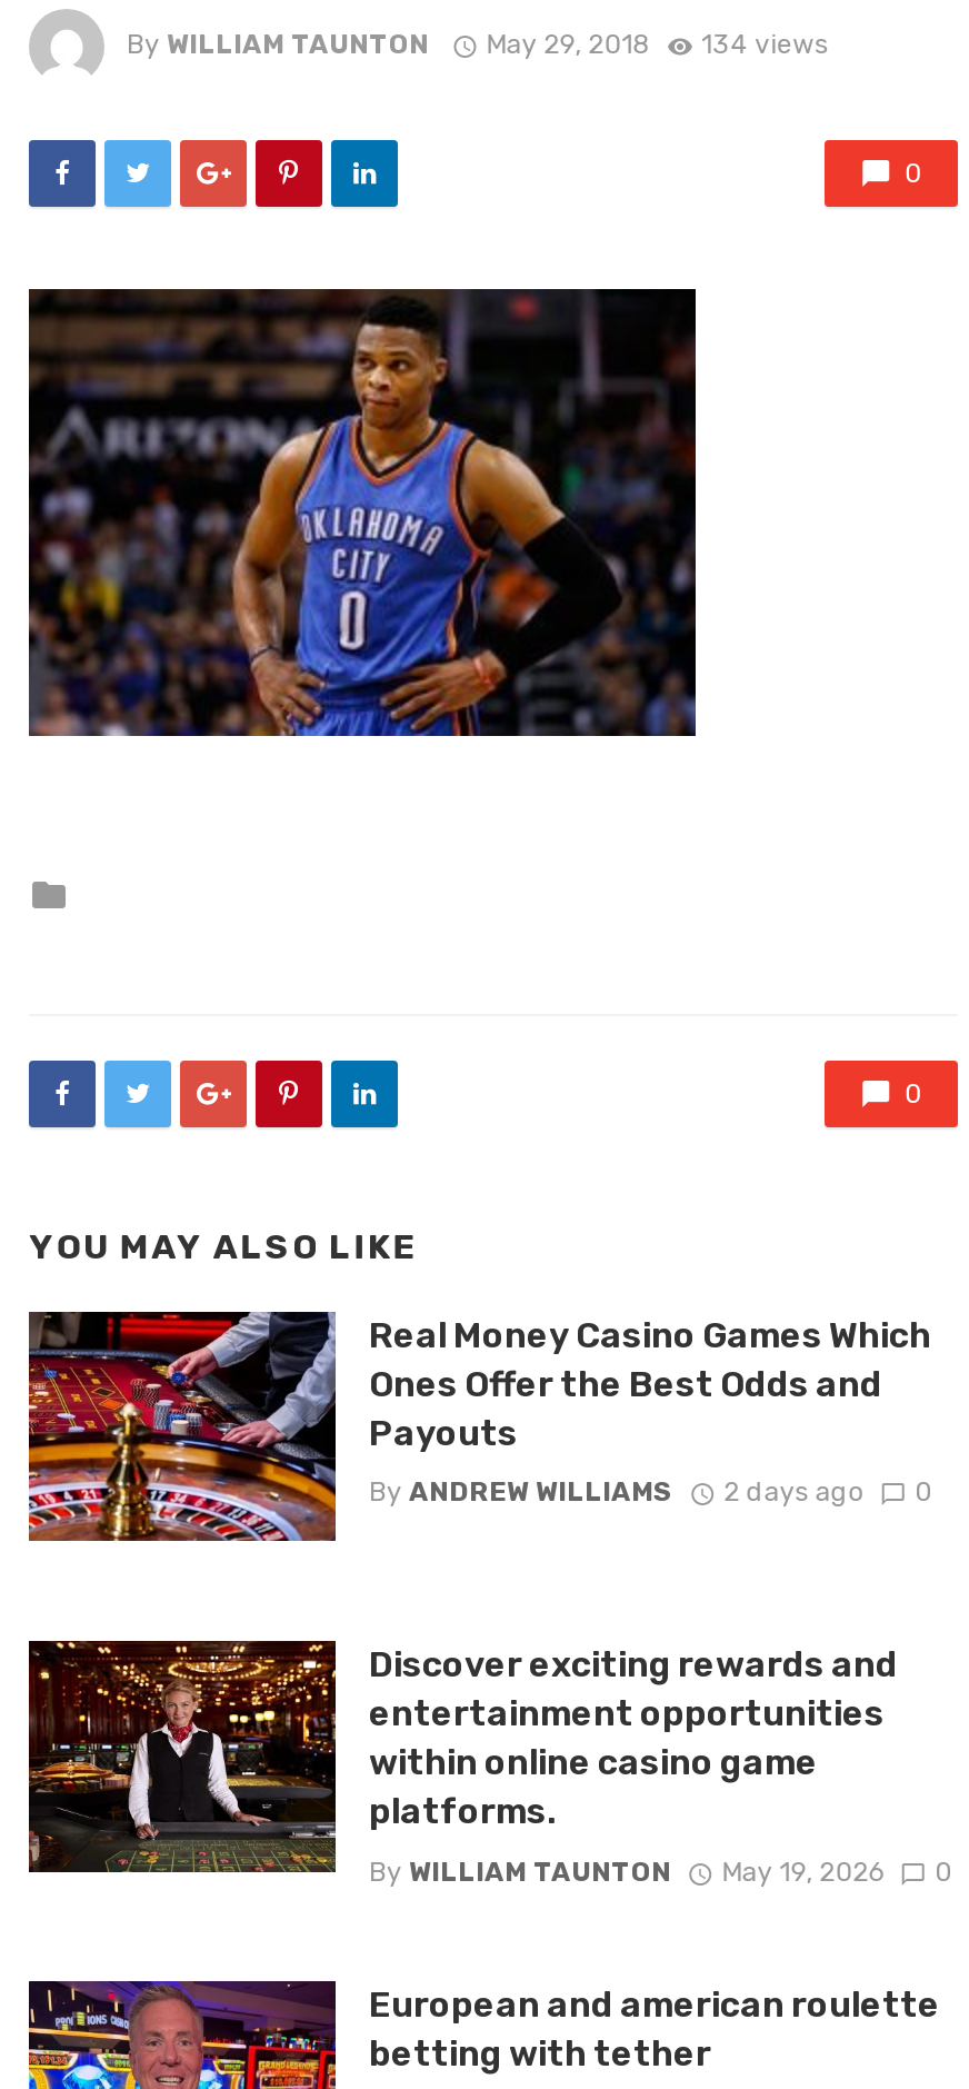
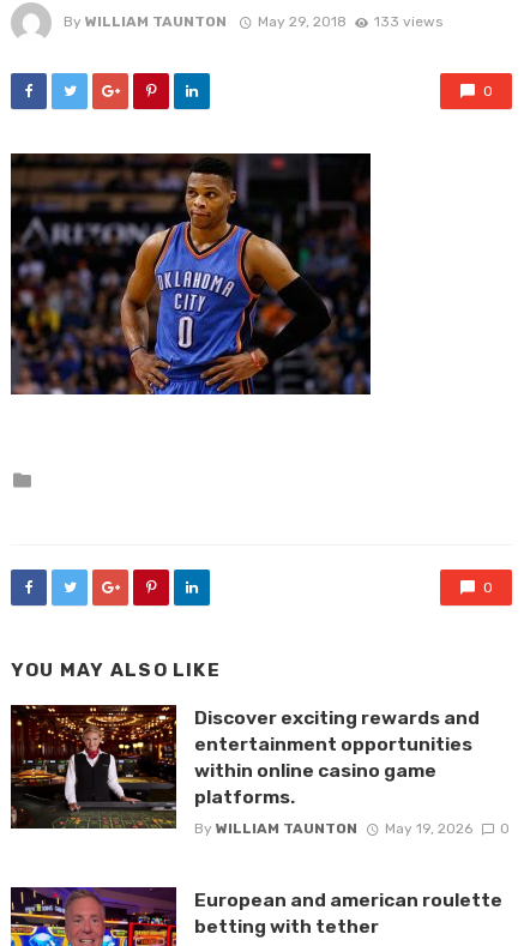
[127,30,828,61] By WILLIAM TAUNTON May 29, 2018 134 views -> [64,14,442,31] By WILLIAM TAUNTON May 29, 2018 133 views
[27,1310,932,1543] [image] | Real Money Casino Games Which | Ones Offer the Best Odds and | Payouts | By ANDREW WILLIAMS | 2 days ago | 0 -> none

